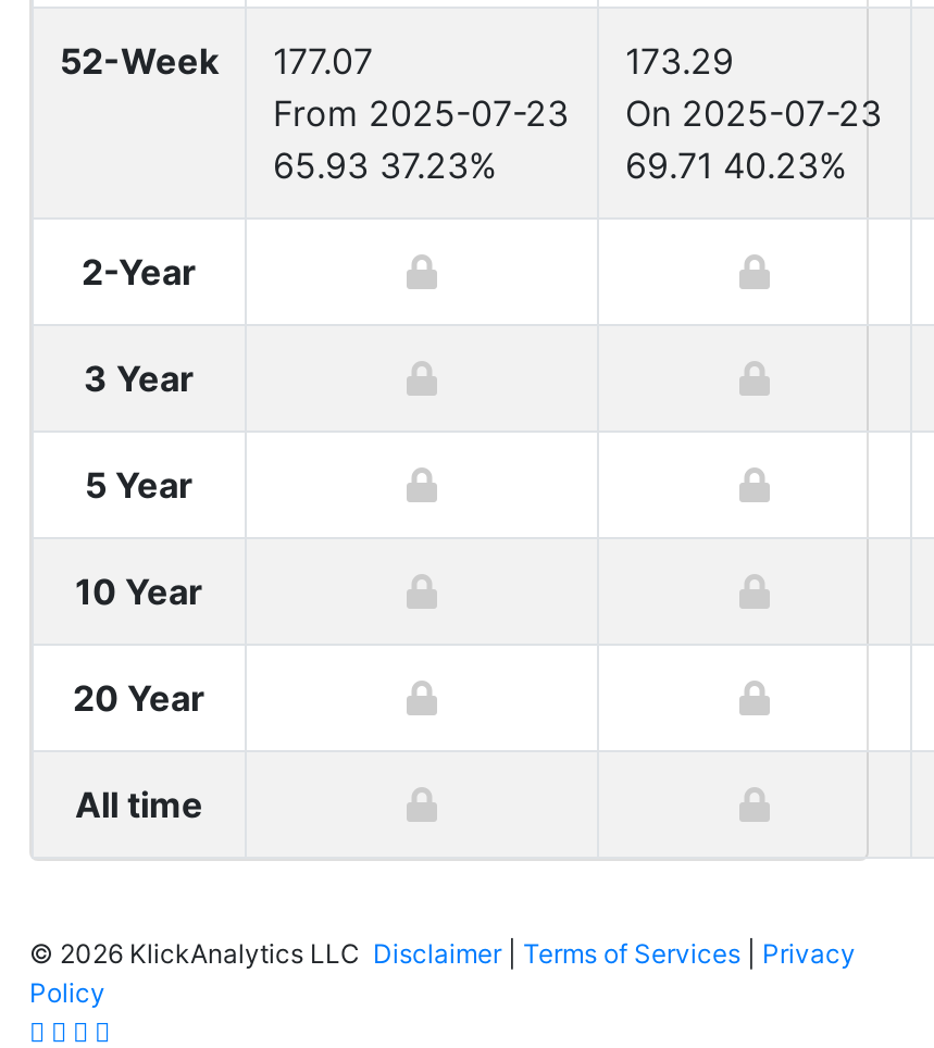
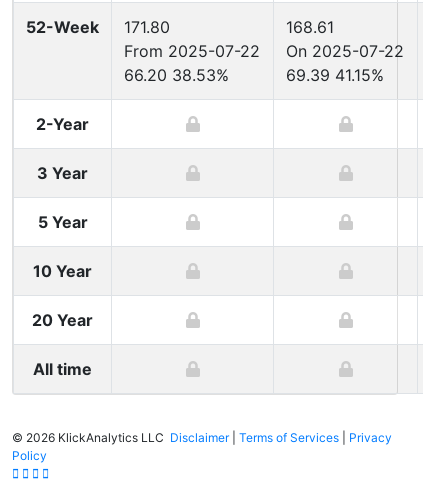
[60,39,373,83] 52-Week 177.07 -> [26,17,170,37] 52-Week 171.80
[625,39,734,83] 173.29 -> [286,17,334,37] 168.61
[273,91,569,135] From 2025-07-23 -> [124,41,260,61] From 2025-07-22
[625,91,882,135] On 2025-07-23 -> [286,41,404,61] On 2025-07-22
[273,144,497,187] 65.93 37.23% -> [124,65,229,85] 66.20 38.53%
[625,144,847,187] 69.71 40.23% -> [286,65,384,85] 69.39 41.15%

